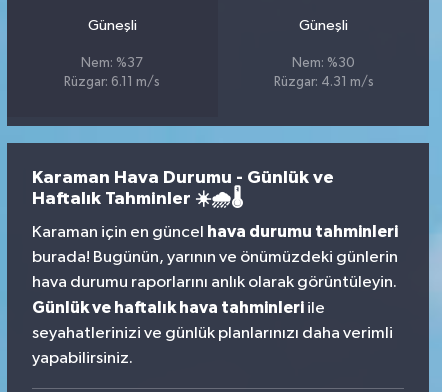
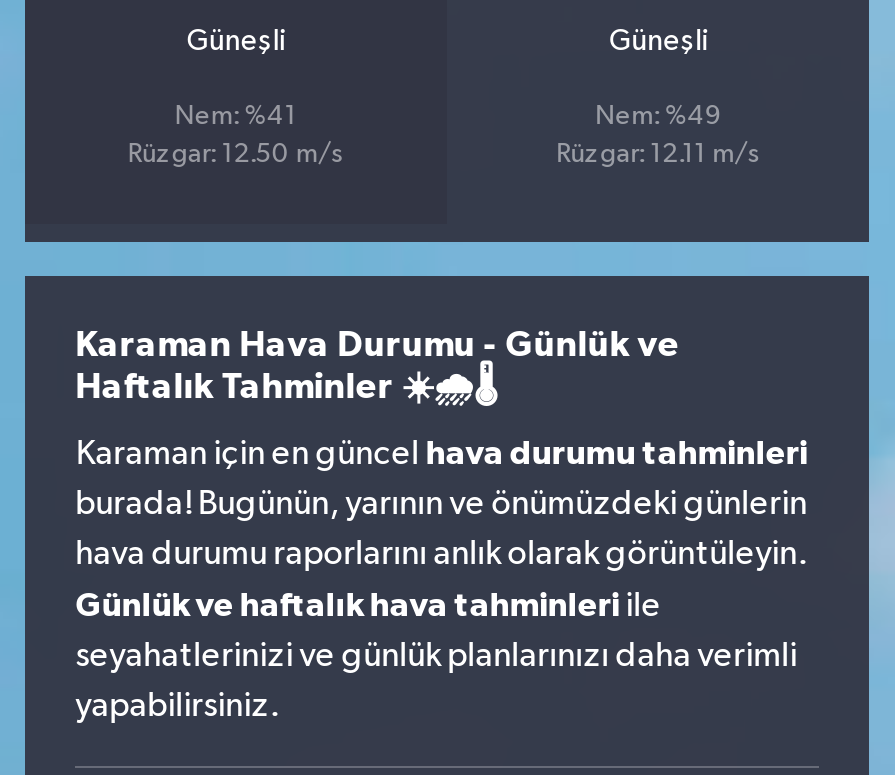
[81,57,143,70] Nem: %37 -> [175,103,297,129] Nem: %41
[292,57,355,70] Nem: %30 -> [595,103,721,129] Nem: %49
[64,76,160,89] Rüzgar: 6.11 m/s -> [128,141,344,167] Rüzgar: 12.50 m/s
[274,76,374,89] Rüzgar: 4.31 m/s -> [556,141,760,167] Rüzgar: 12.11 m/s

